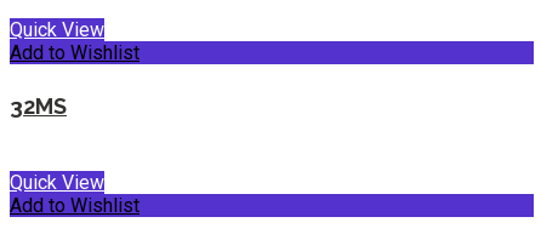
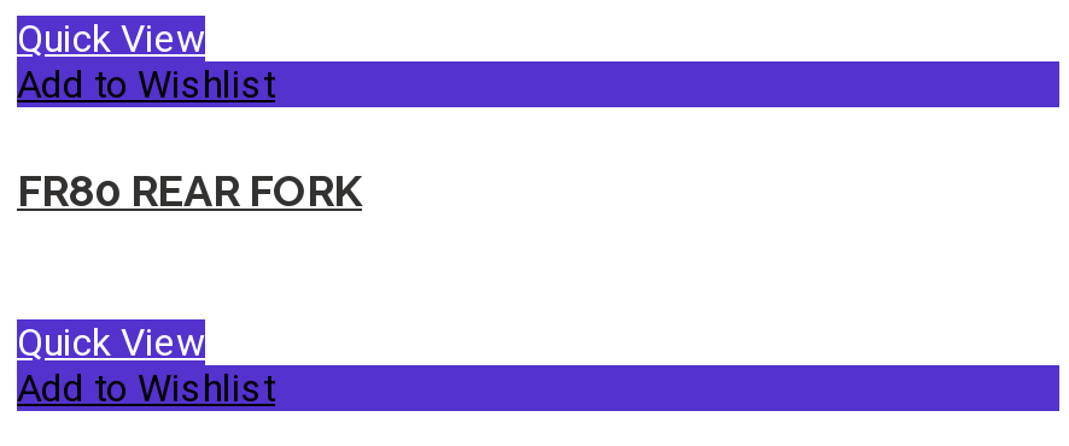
[10,94,67,119] 32MS -> [17,166,362,216] FR80 REAR FORK

